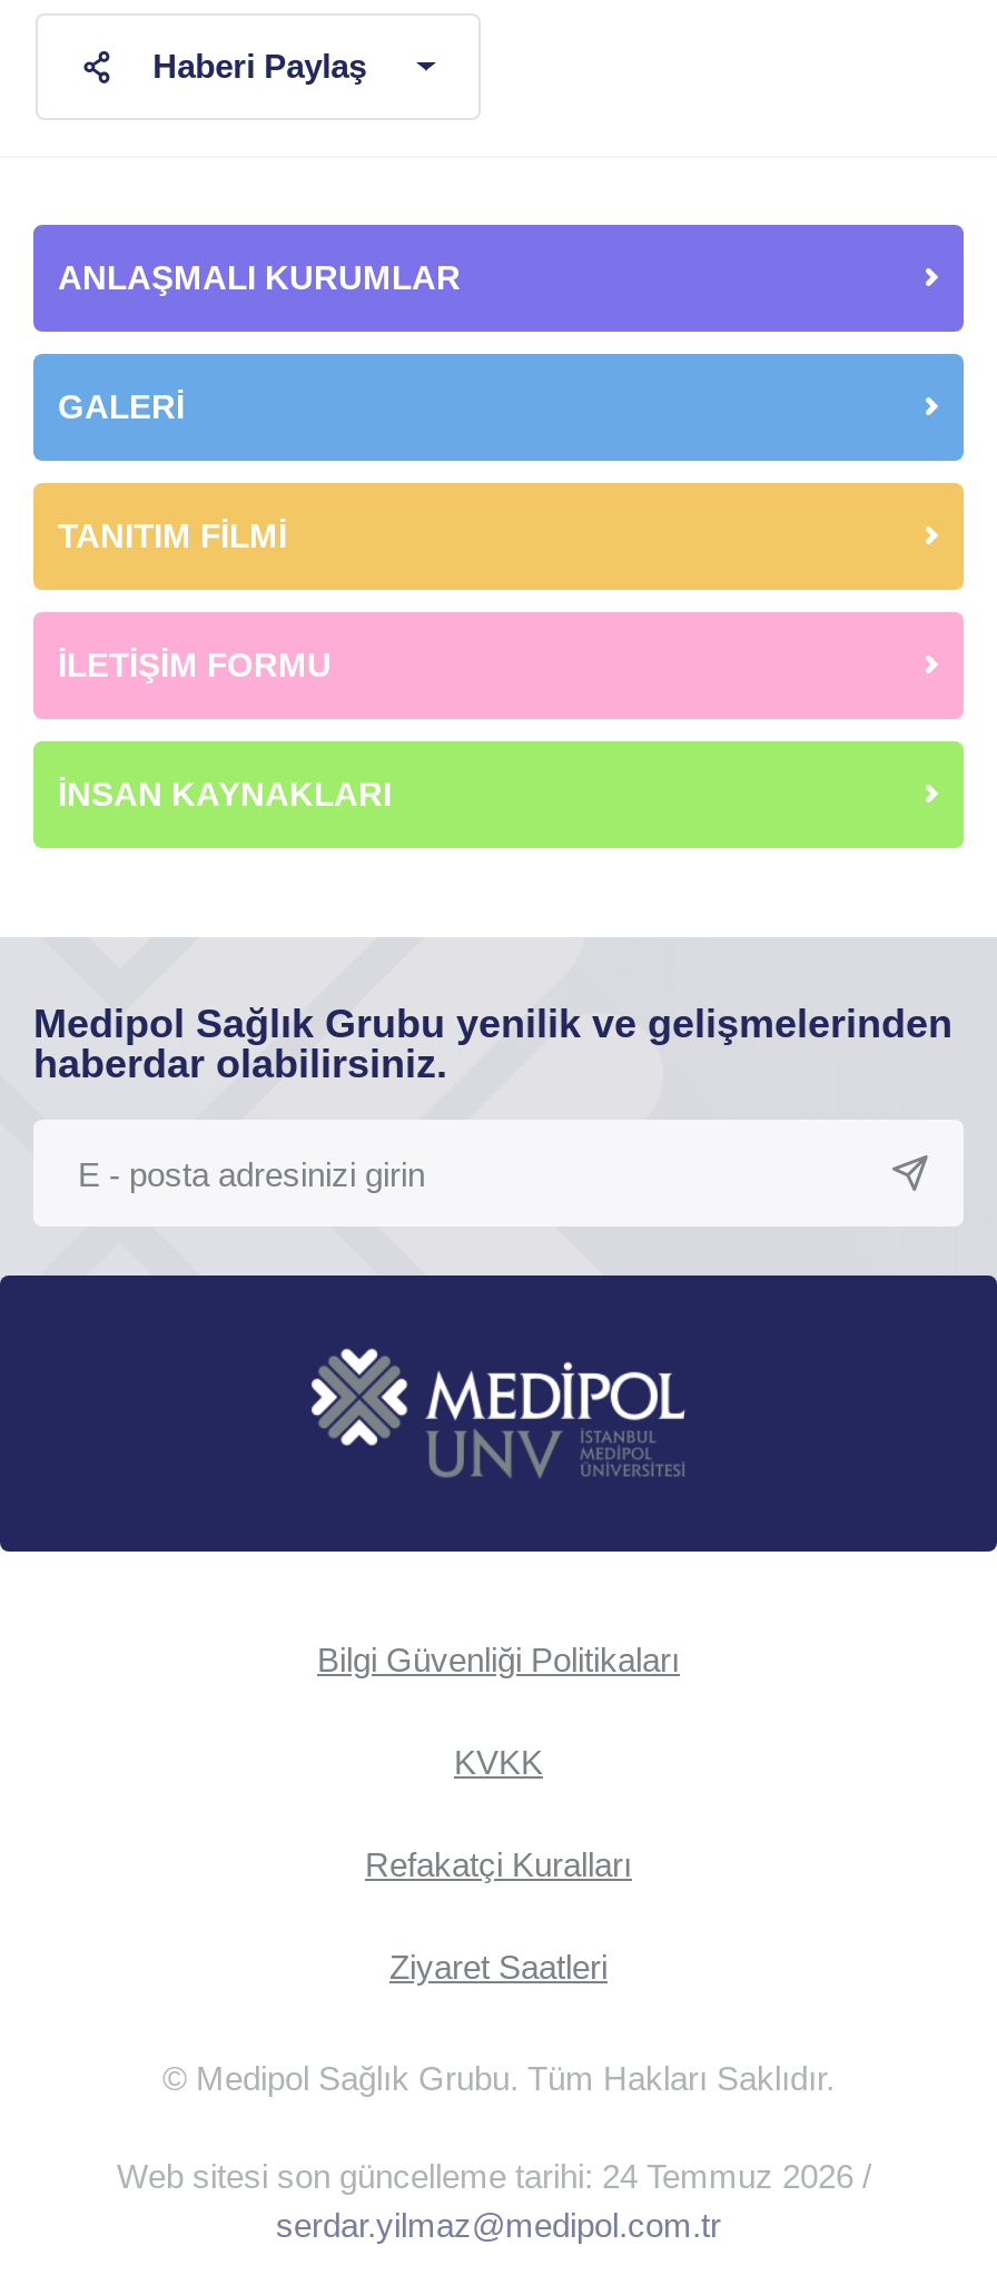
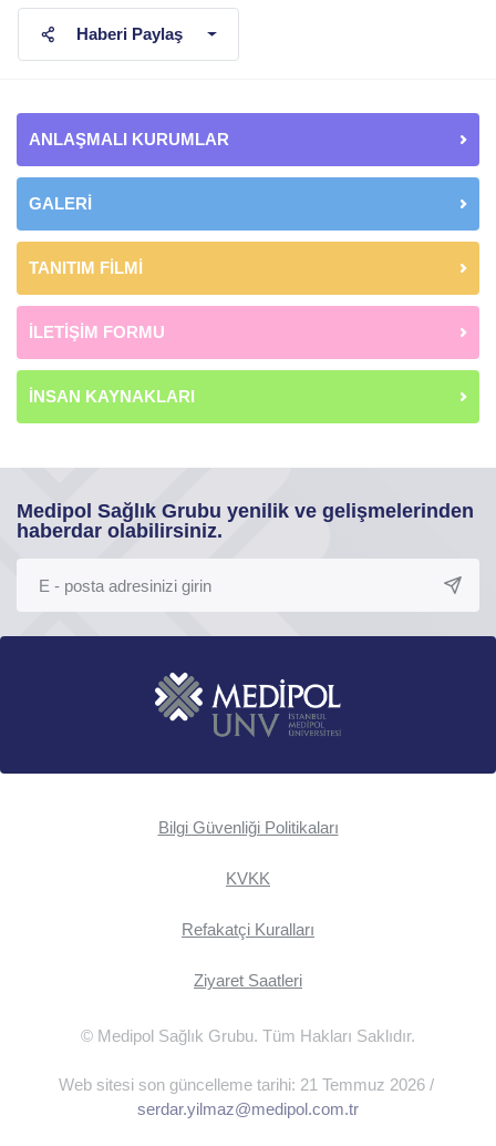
[117,2157,880,2195] Web sitesi son güncelleme tarihi: 24 Temmuz 2026 / -> [58,1075,438,1094] Web sitesi son güncelleme tarihi: 21 Temmuz 2026 /

